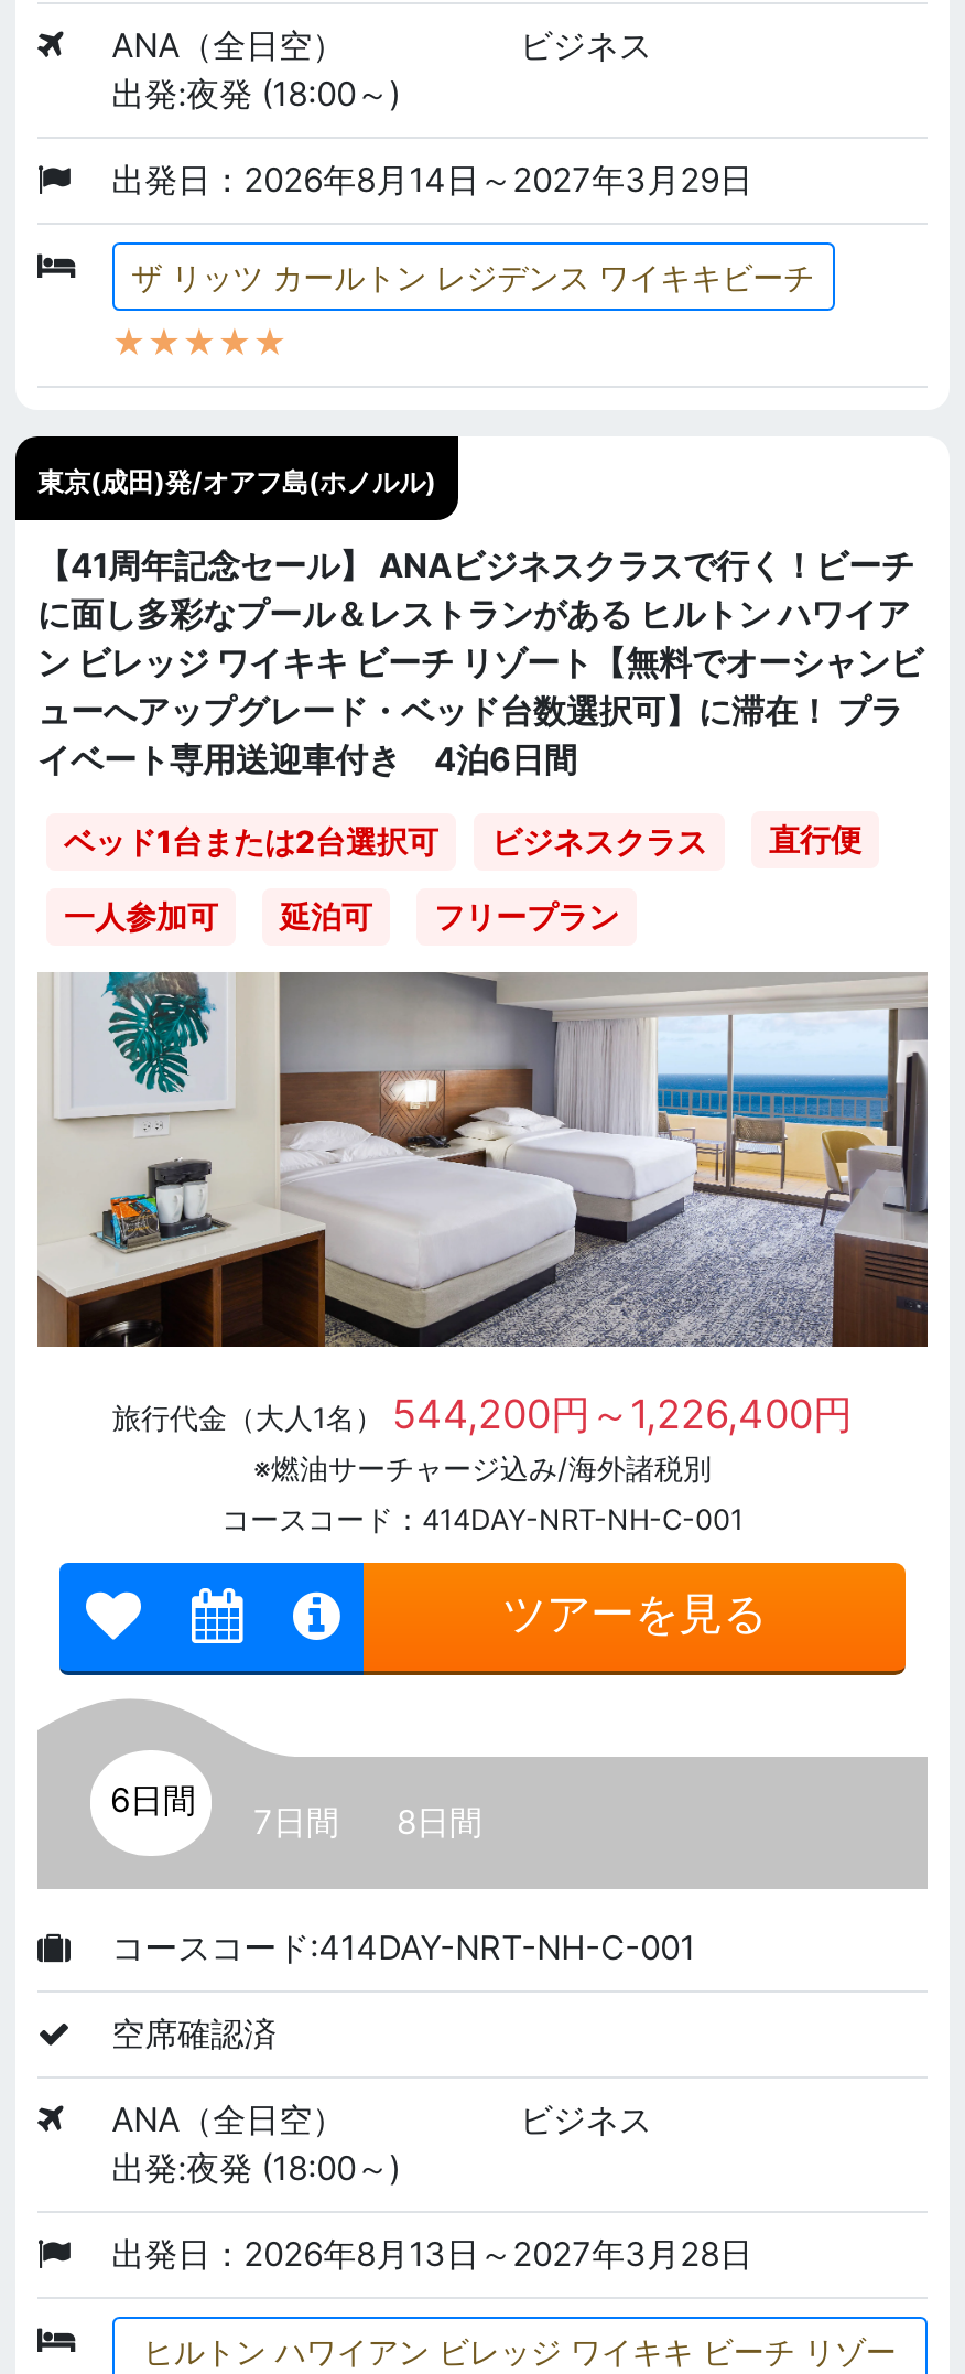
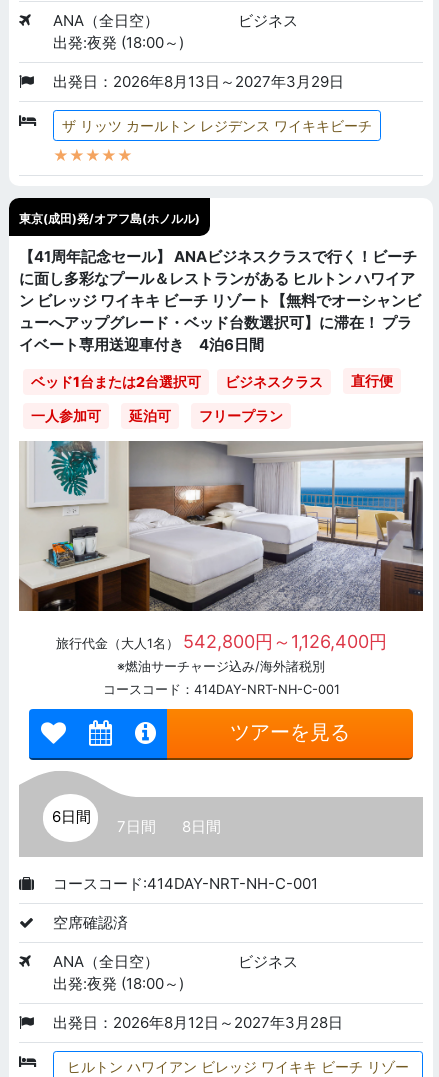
[112,158,753,200] 出発日：2026年8月14日～2027年3月29日 -> [53,72,344,91] 出発日：2026年8月13日～2027年3月29日
[112,1390,853,1436] 旅行代金（大人1名） 544,200円～1,226,400円 -> [55,631,386,652] 旅行代金（大人1名） 542,800円～1,126,400円
[112,2232,753,2274] 出発日：2026年8月13日～2027年3月28日 -> [53,1013,343,1032] 出発日：2026年8月12日～2027年3月28日

